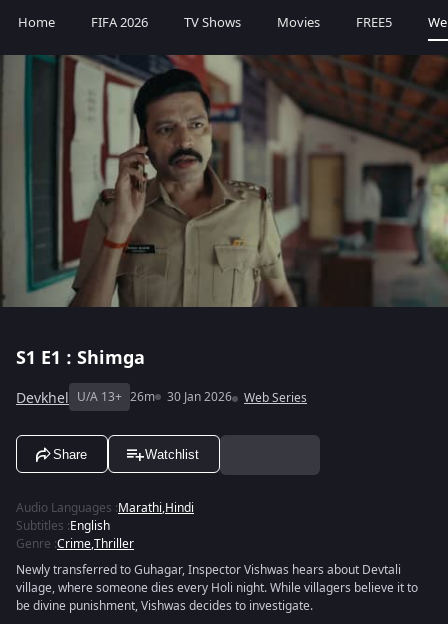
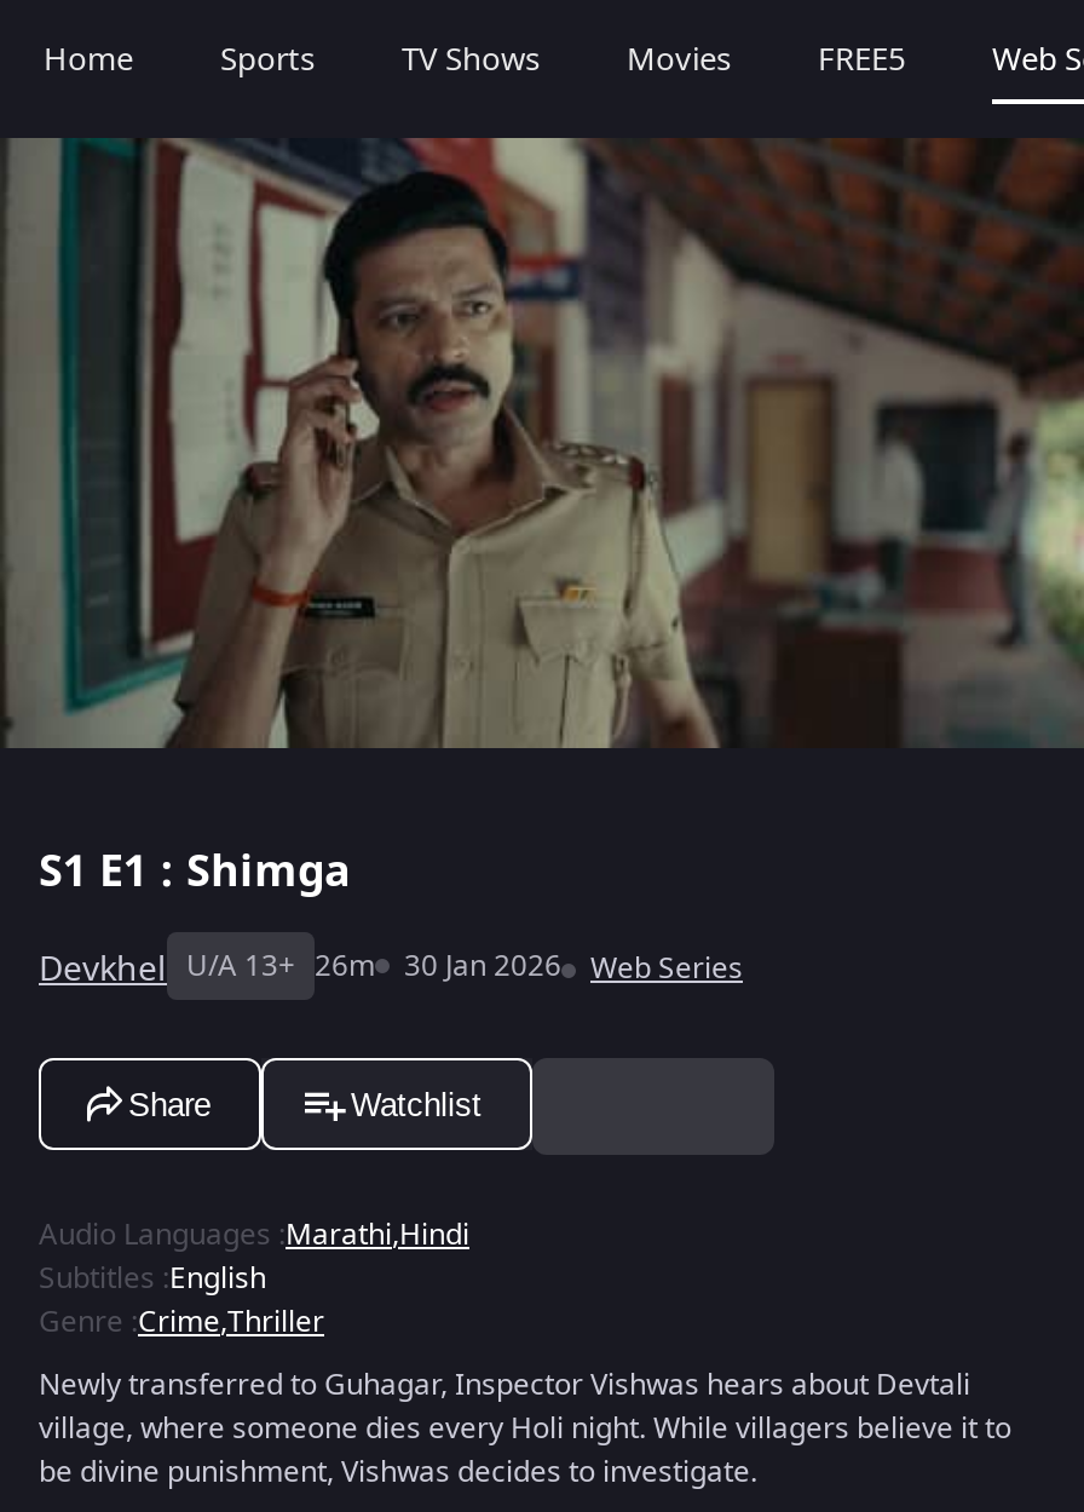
[91,13,148,32] FIFA 2026 -> [220,36,315,82] Sports

